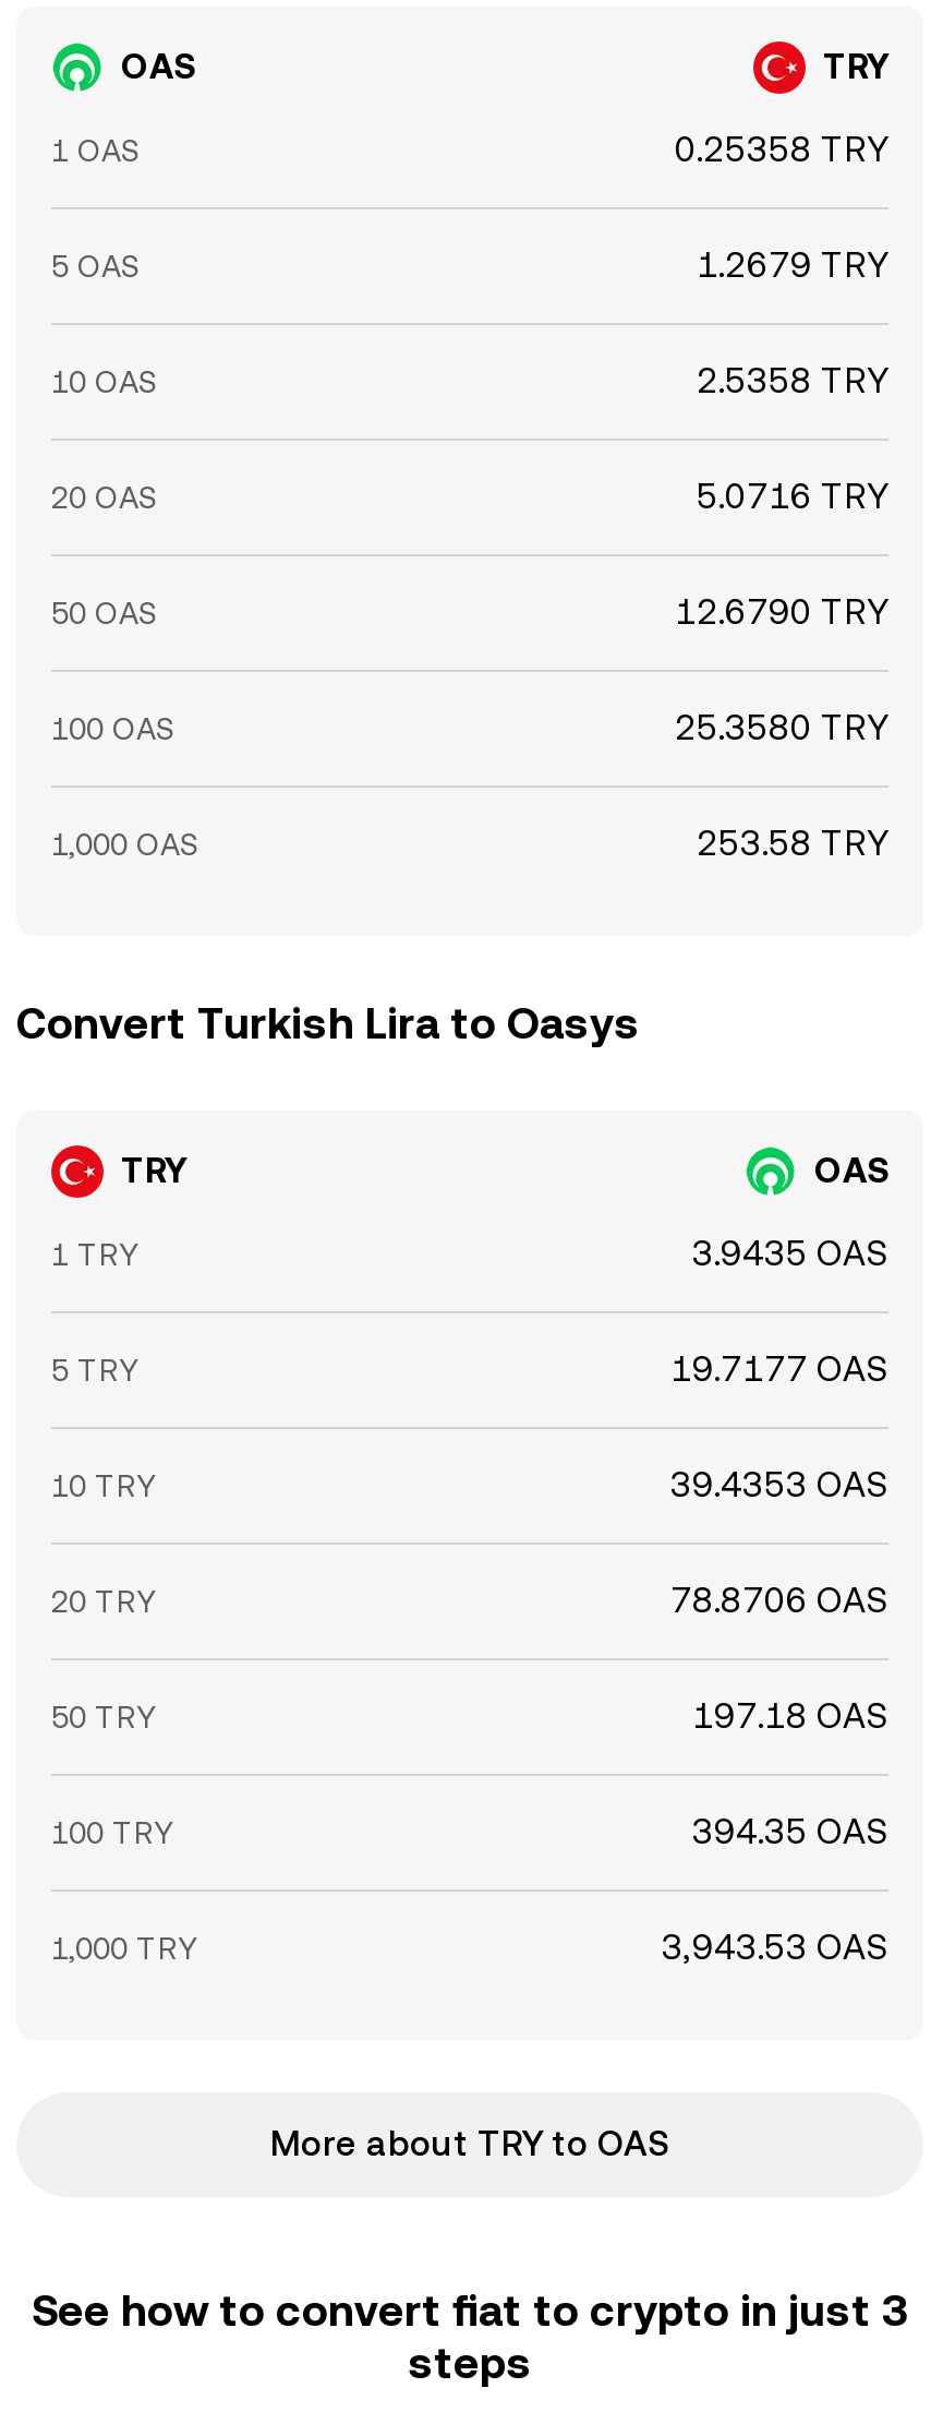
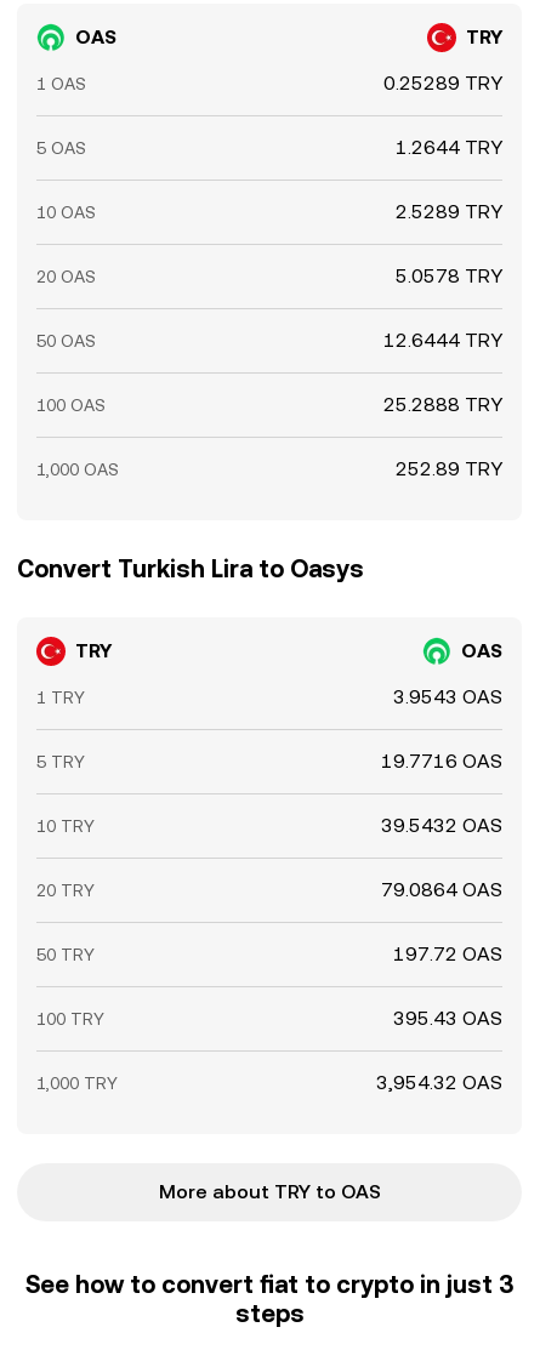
[675,129,888,170] 0.25358 TRY -> [383,72,502,95] 0.25289 TRY
[697,244,888,286] 1.2679 TRY -> [396,136,502,159] 1.2644 TRY
[697,360,888,401] 2.5358 TRY -> [396,200,502,223] 2.5289 TRY
[697,476,888,517] 5.0716 TRY -> [396,264,502,287] 5.0578 TRY
[675,591,888,633] 12.6790 TRY -> [383,329,502,352] 12.6444 TRY
[675,707,888,748] 25.3580 TRY -> [383,393,502,416] 25.2888 TRY
[697,823,888,864] 253.58 TRY -> [396,457,502,480] 252.89 TRY
[692,1233,888,1274] 3.9435 OAS -> [393,685,502,708] 3.9543 OAS
[670,1348,888,1390] 19.7177 OAS -> [381,750,502,773] 19.7716 OAS
[670,1464,888,1505] 39.4353 OAS -> [381,814,502,837] 39.5432 OAS
[670,1580,888,1621] 78.8706 OAS -> [381,878,502,901] 79.0864 OAS
[692,1695,888,1737] 197.18 OAS -> [393,942,502,965] 197.72 OAS
[692,1811,888,1852] 394.35 OAS -> [393,1007,502,1030] 395.43 OAS
[662,1927,888,1968] 3,943.53 OAS -> [376,1071,502,1094] 3,954.32 OAS

